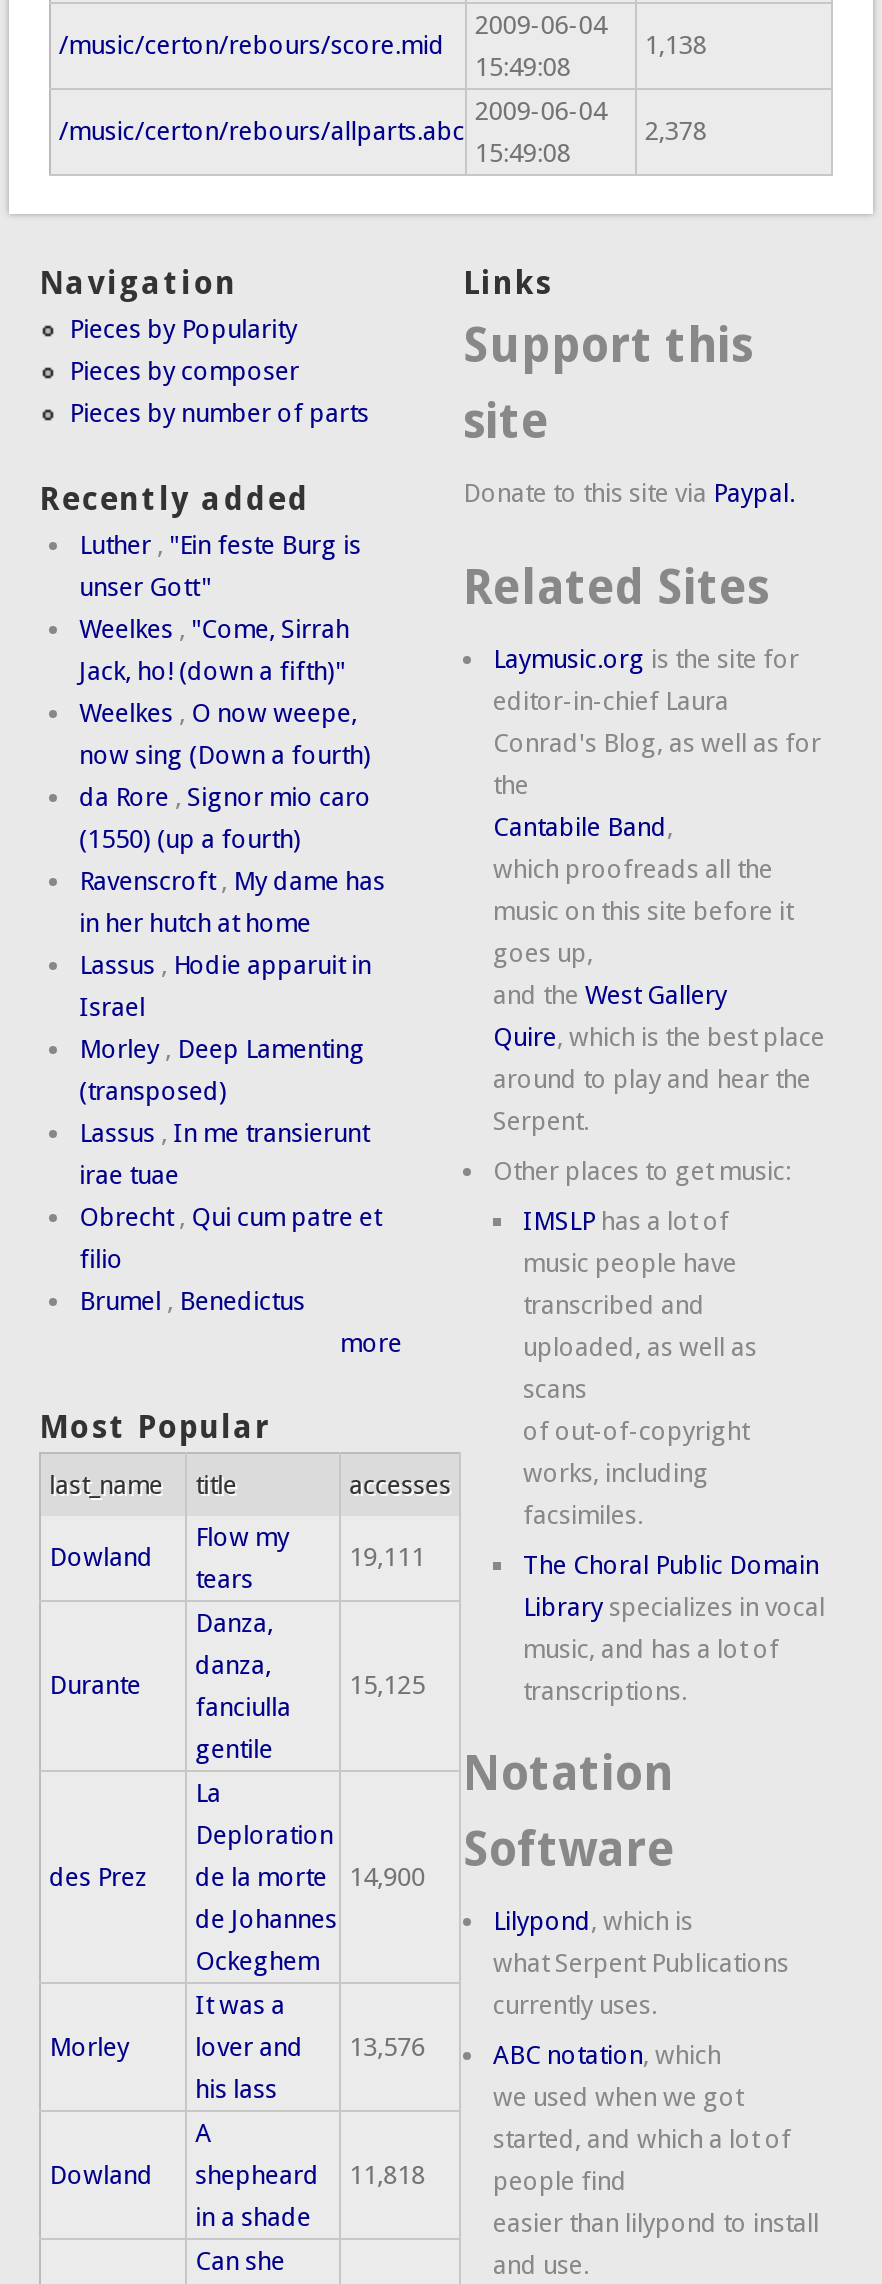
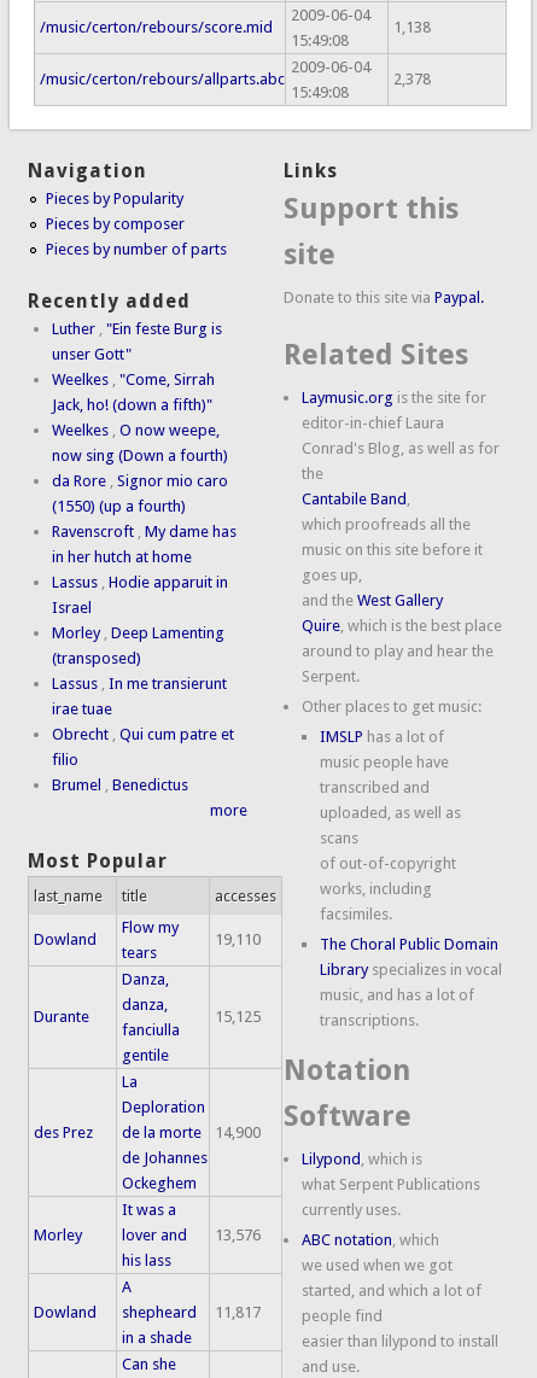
[349,1542,425,1572] 19,111 -> [215,930,261,949] 19,110
[49,2160,425,2190] Dowland shepheard 11,818 -> [34,1303,261,1321] Dowland shepheard 11,817

